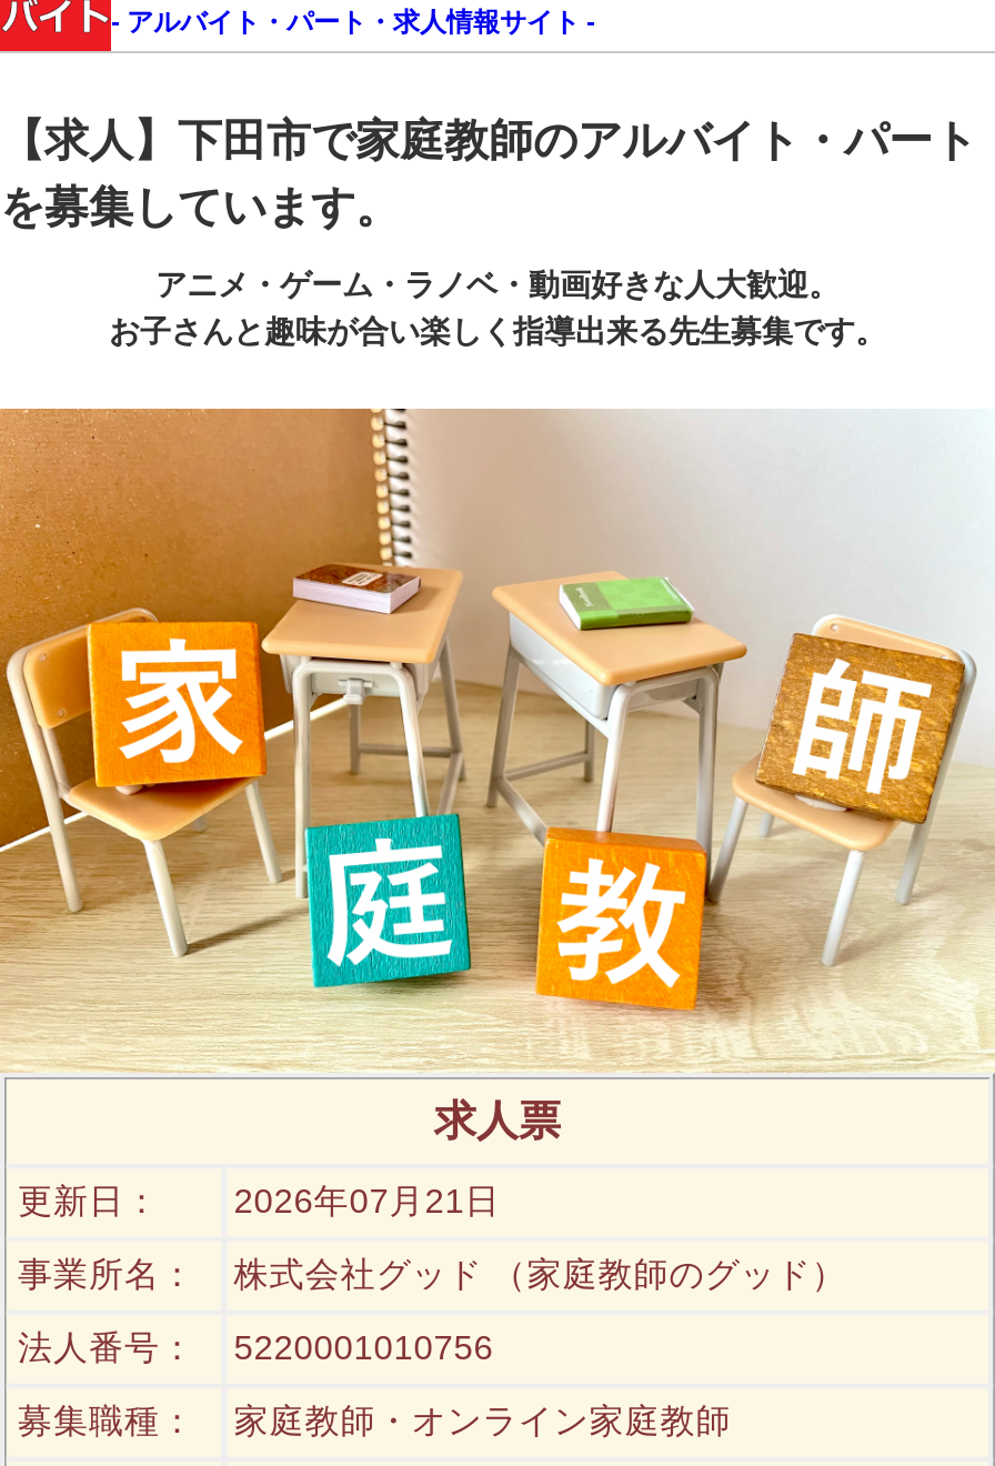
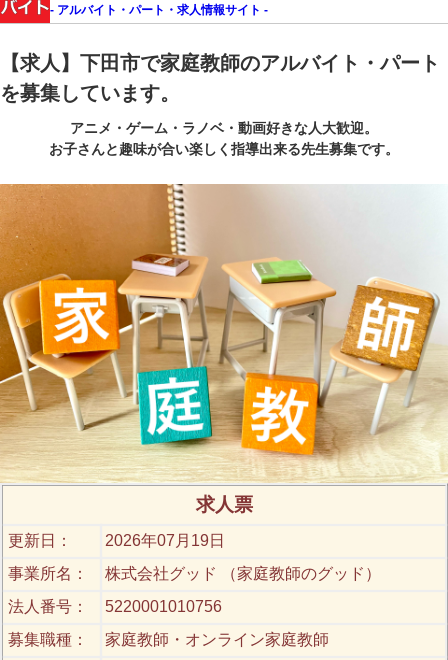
[18,1181,500,1219] 更新日： 2026年07月21日 -> [8,532,225,549] 更新日： 2026年07月19日

